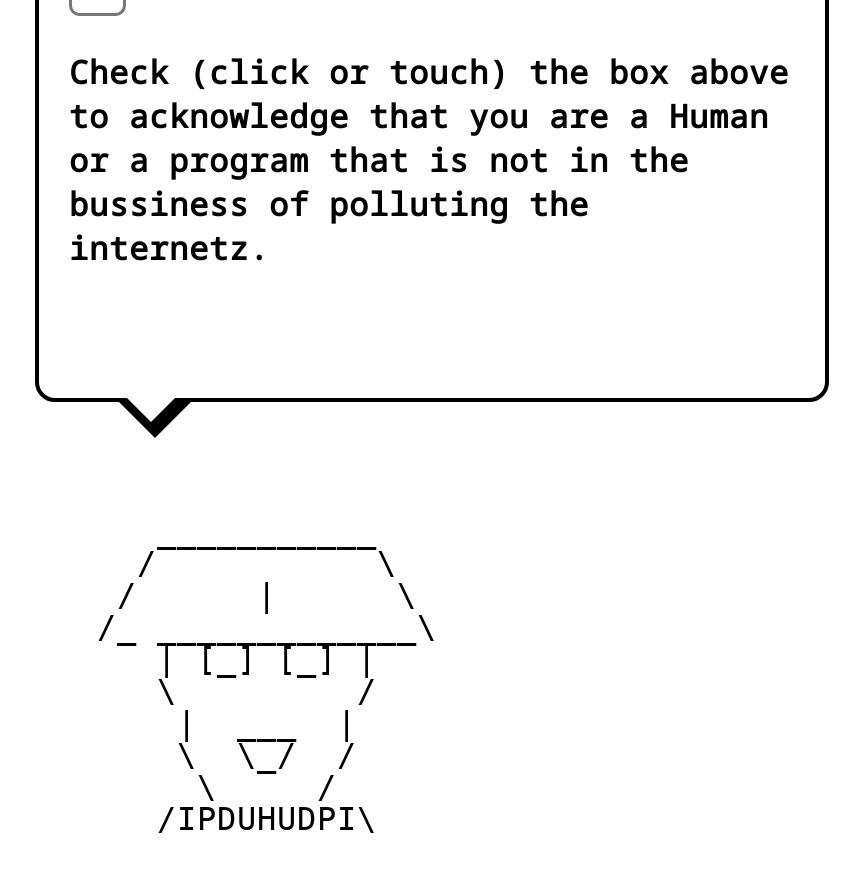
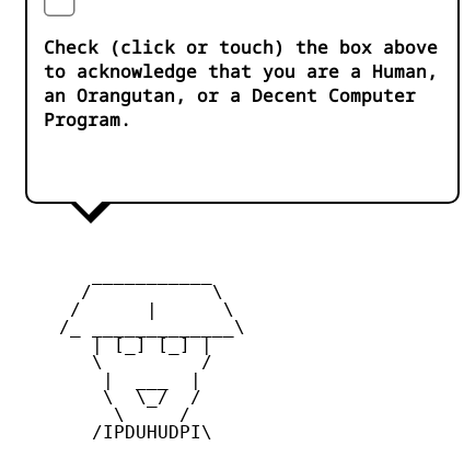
[69,94,769,270] to acknowledge that you are a Human | or a program that is not in the | bussiness of polluting the | internetz. -> [44,59,438,132] to acknowledge that you are a Human, | an Orangutan, or a Decent Computer | Program.

